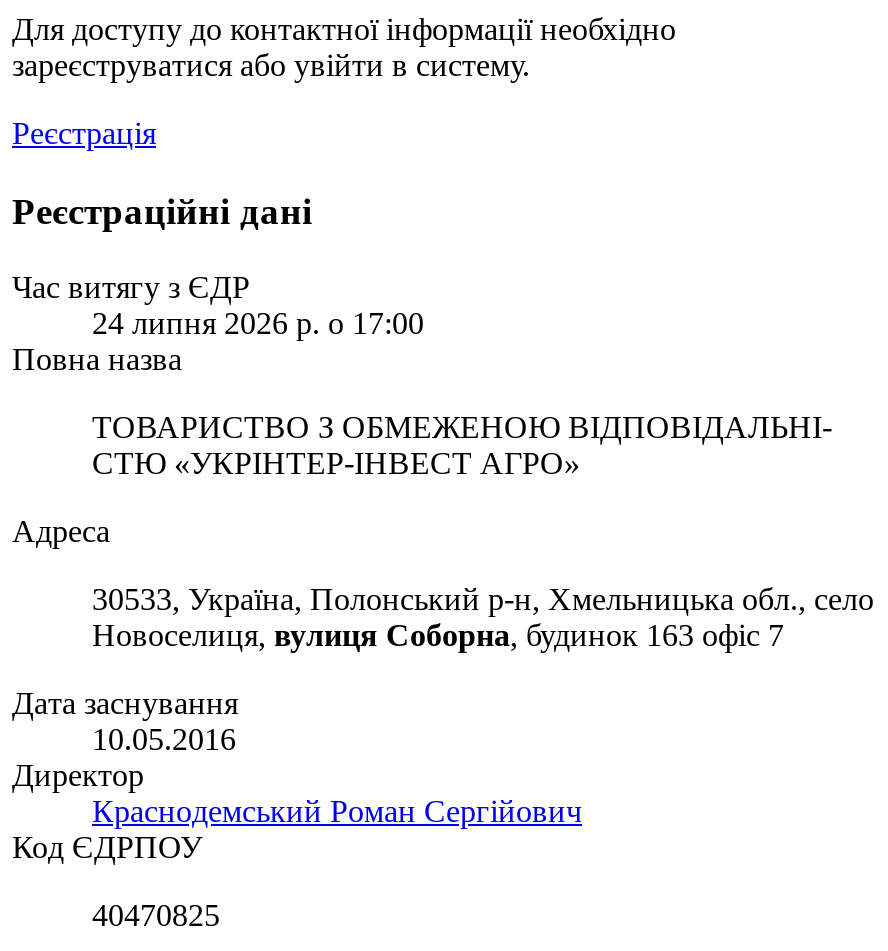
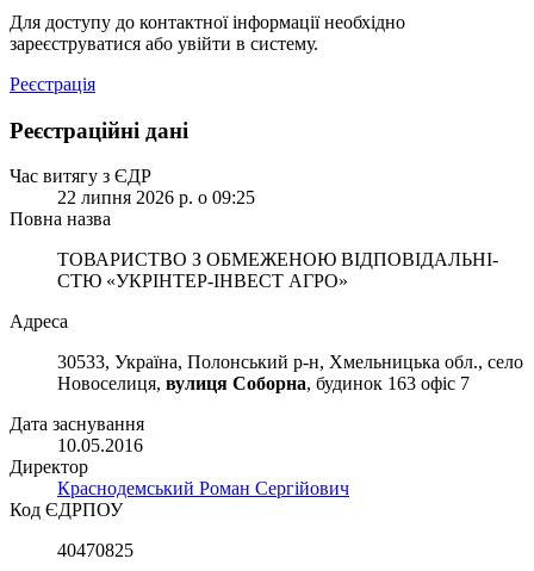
[92,307,424,341] 24 липня 2026 р. о 17:00 -> [57,188,255,208] 22 липня 2026 р. о 09:25

